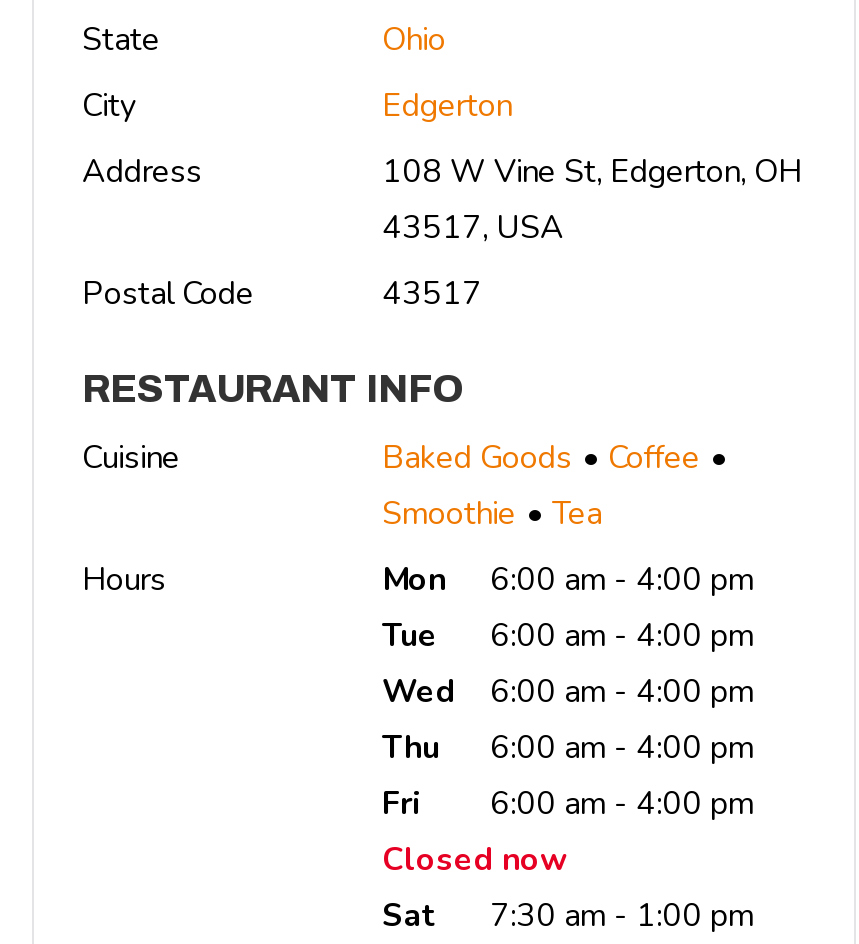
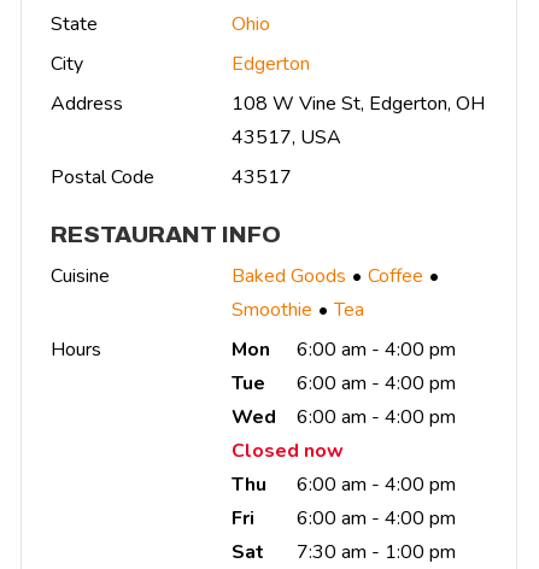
moved [382,725,754,825] -> [232,471,456,531]: Thu | 6:00 am - 4:00 pm | Fri | 6:00 am - 4:00 pm
moved [382,837,568,881] -> [232,437,344,464]: Closed now

